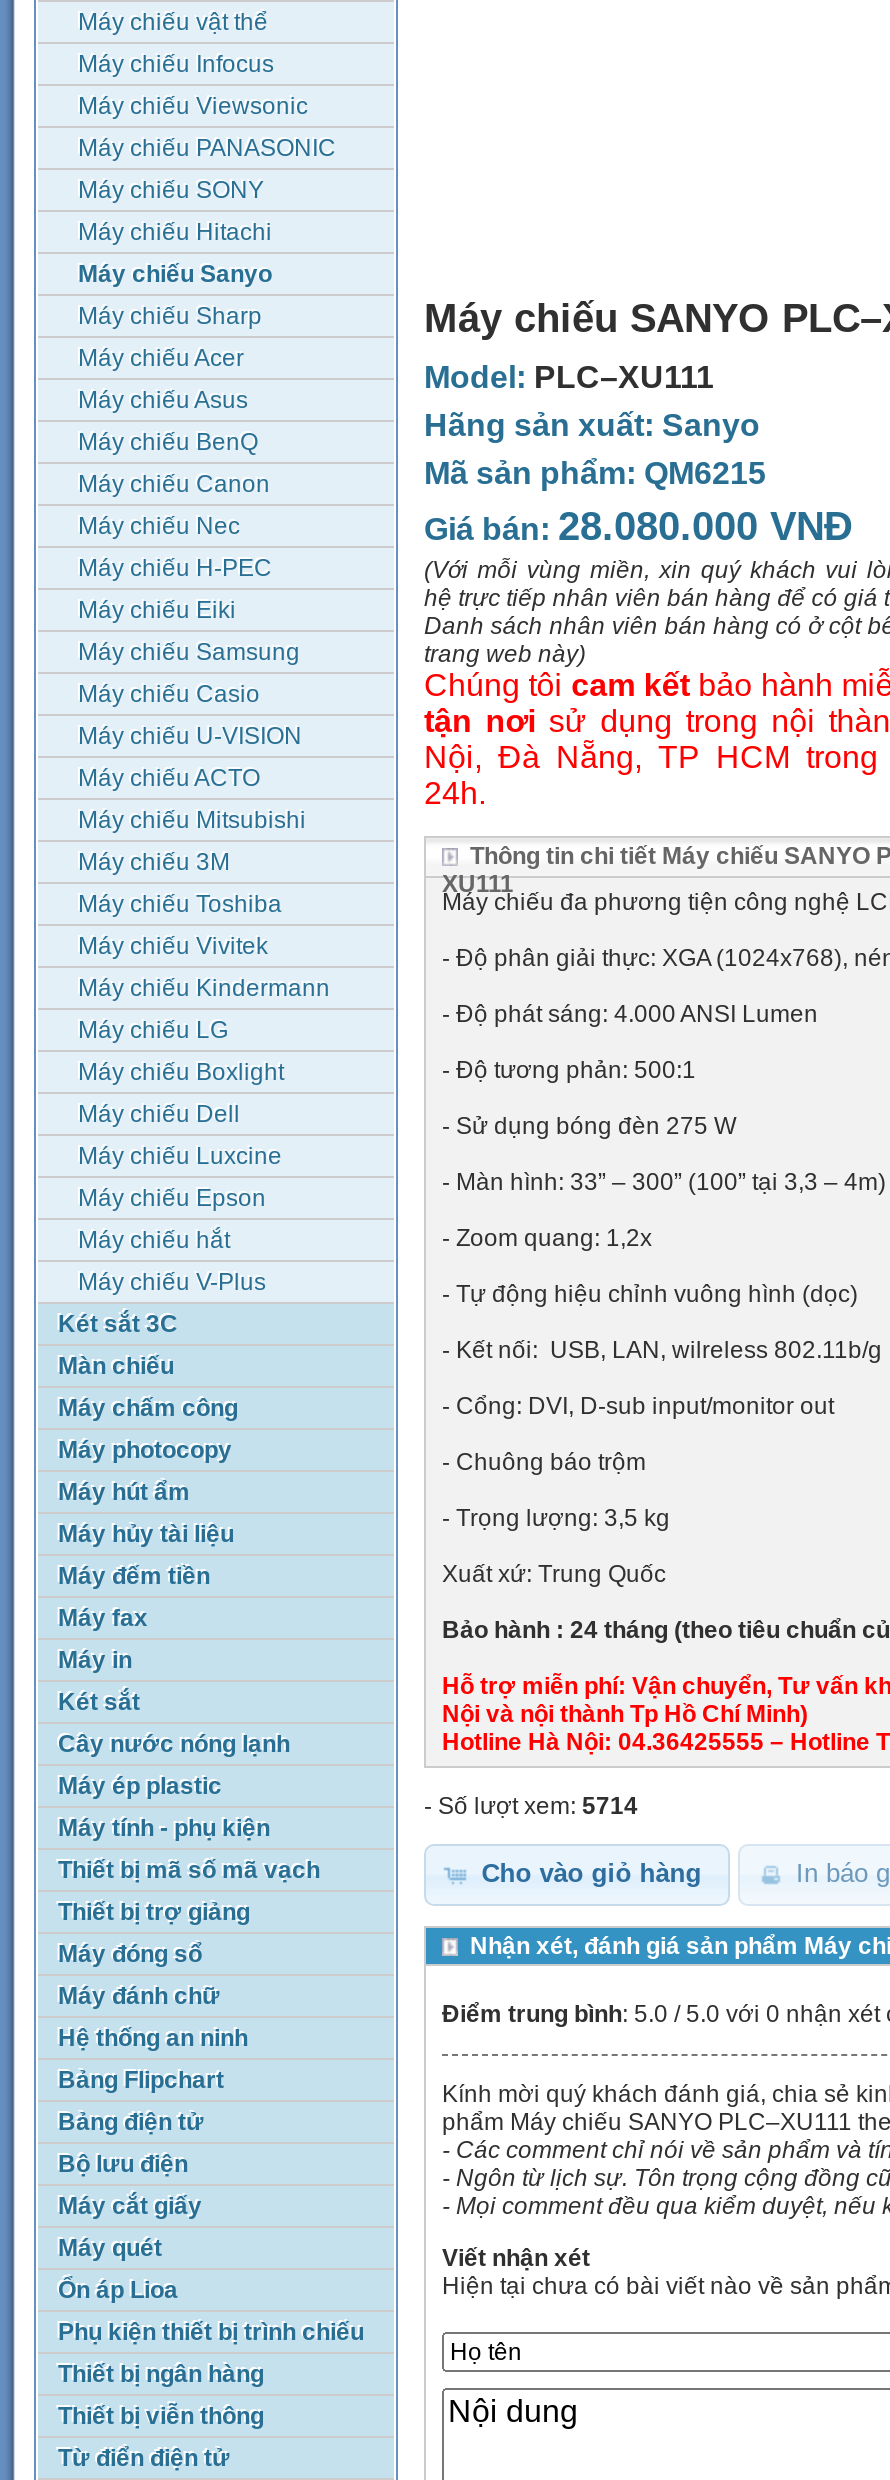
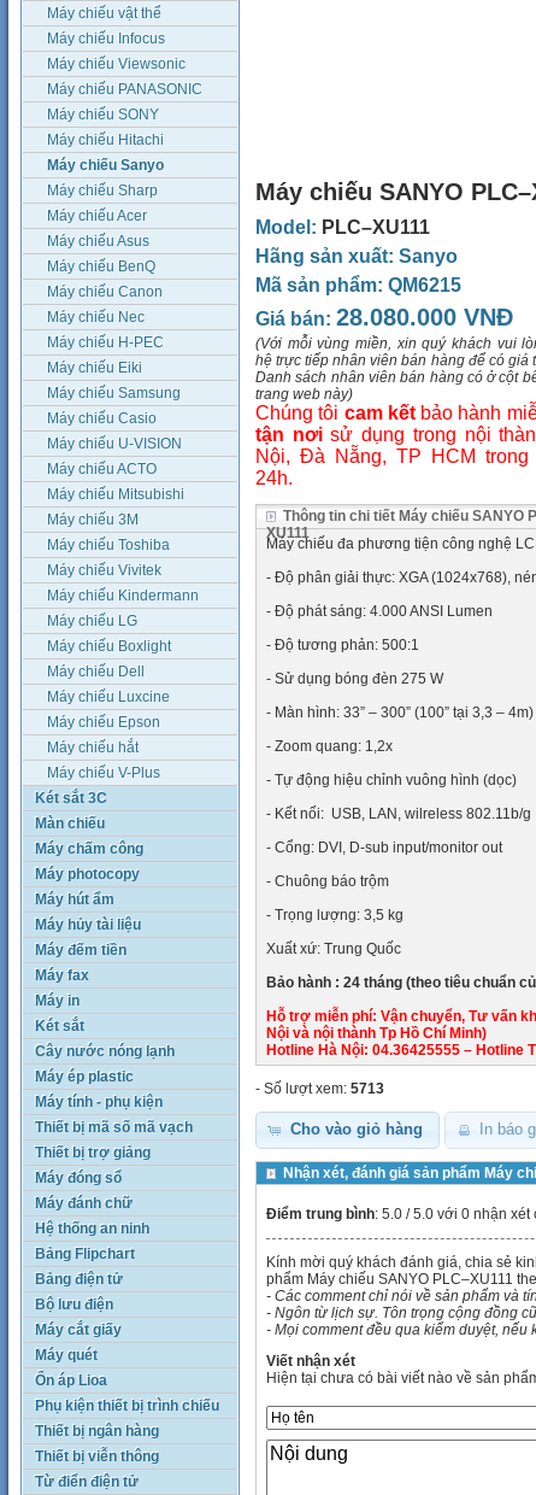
[424,1792,638,1820] - Số lượt xem: 5714 -> [255,1080,384,1097] - Số lượt xem: 5713

